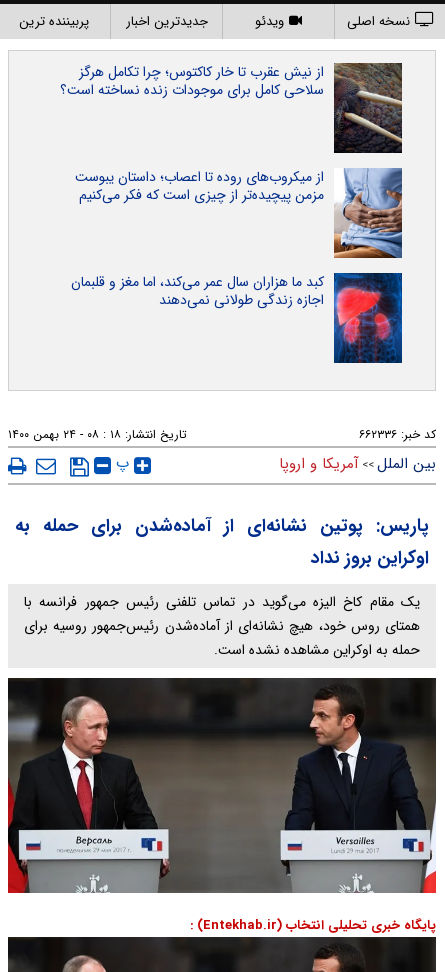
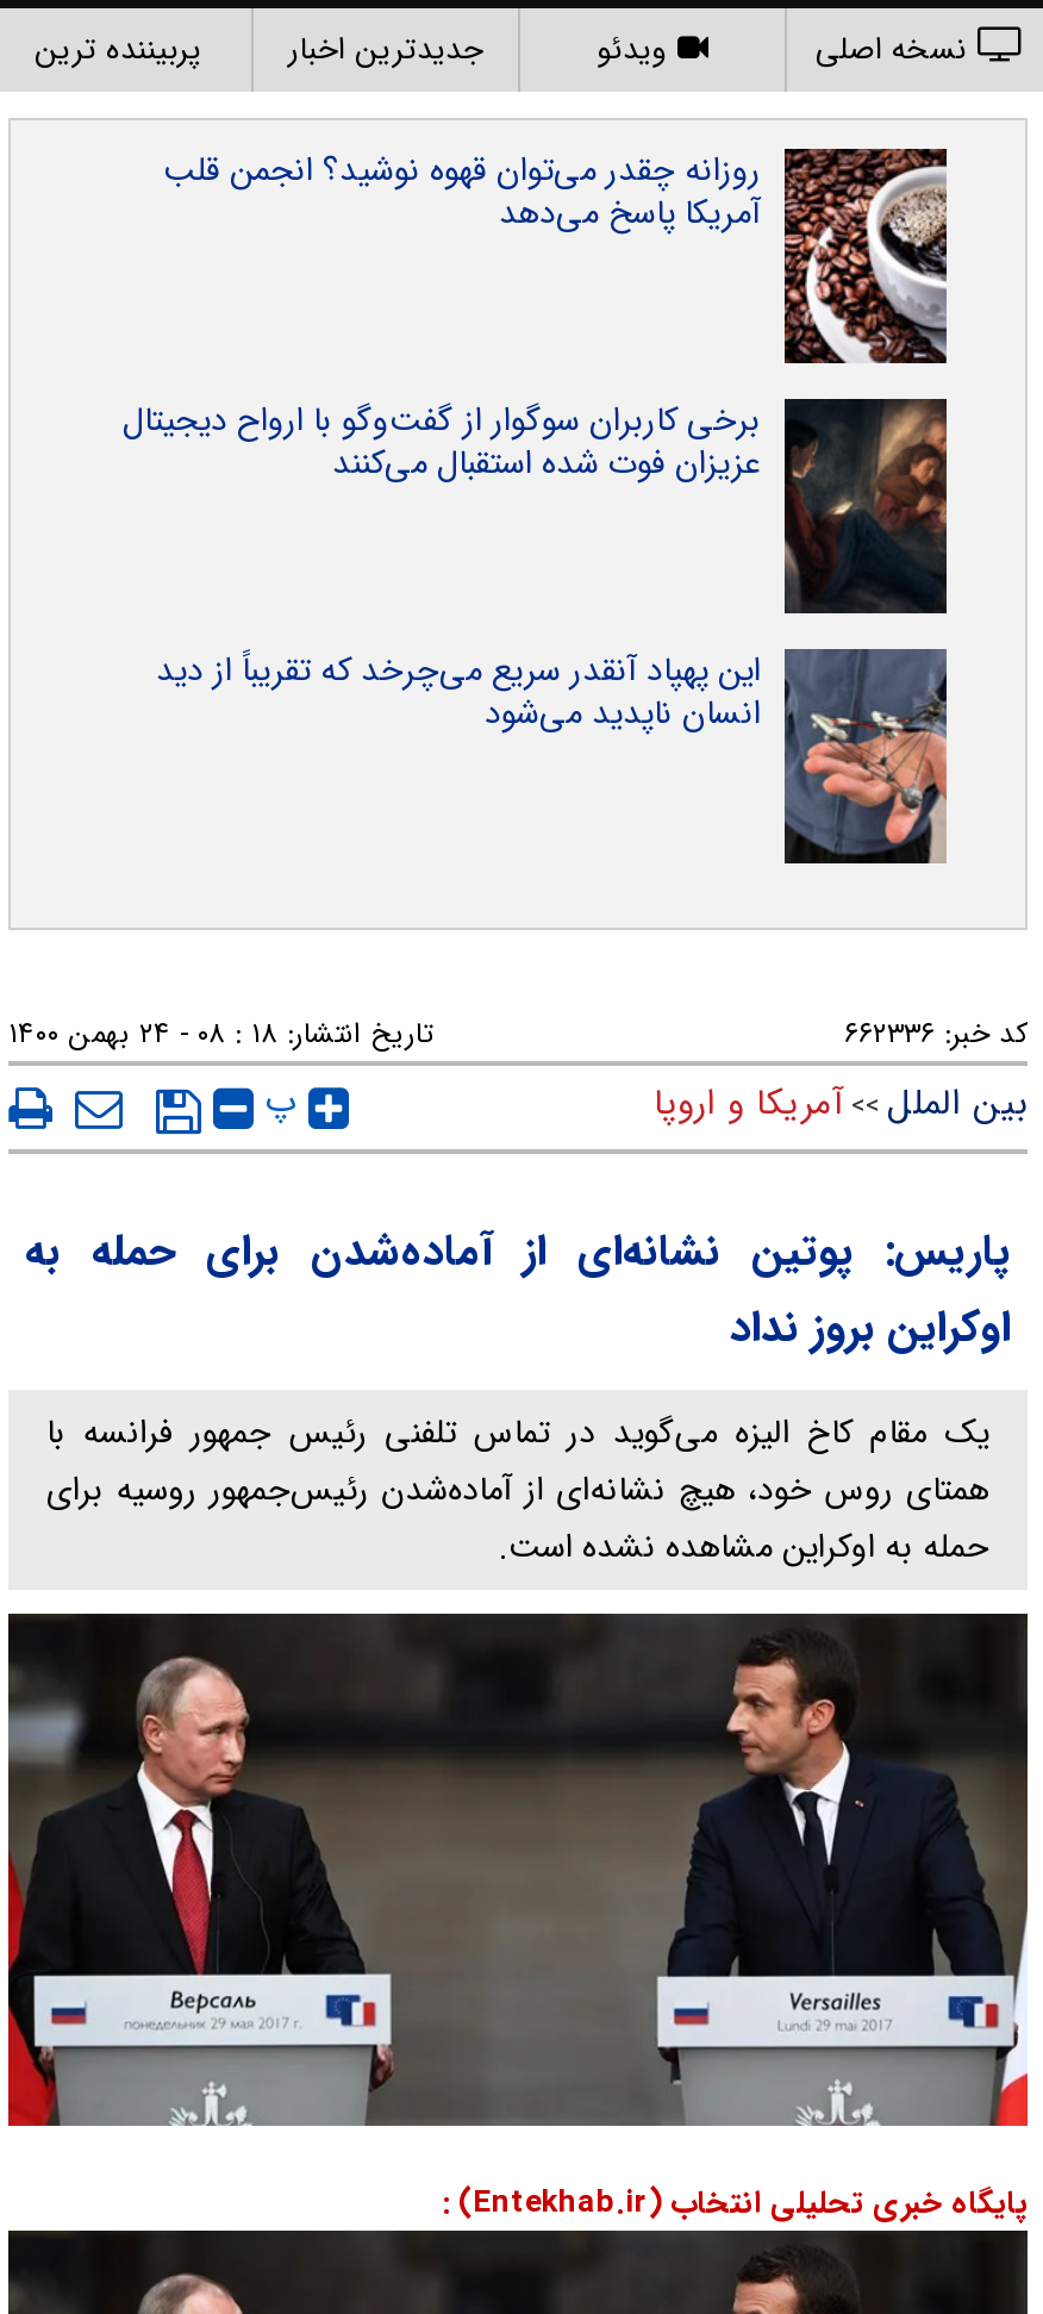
[60,61,402,154] [image] | از نیش عقرب تا خار کاکتوس؛ چرا تکامل هرگز | سلاحی کامل برای موجودات زنده نساخته است؟ -> [163,144,947,363] [image] | روزانه چقدر می‌توان قهوه نوشید؟ انجمن قلب | آمریکا پاسخ می‌دهد
[75,166,403,259] [image] | از میکروب‌های روده تا اعصاب؛ داستان یبوست | مزمن پیچیده‌تر از چیزی است که فکر می‌کنیم -> [123,394,949,616] [image] | برخی کاربران سوگوار از گفت‌وگو با ارواح دیجیتال | عزیزان فوت شده استقبال می‌کنند
[71,271,403,364] [image] | کبد ما هزاران سال عمر می‌کند، اما مغز و قلبمان | اجازه زندگی طولانی نمی‌دهند -> [156,644,949,863] [image] | این پهپاد آنقدر سریع می‌چرخد که تقریباً از دید | انسان ناپدید می‌شود

